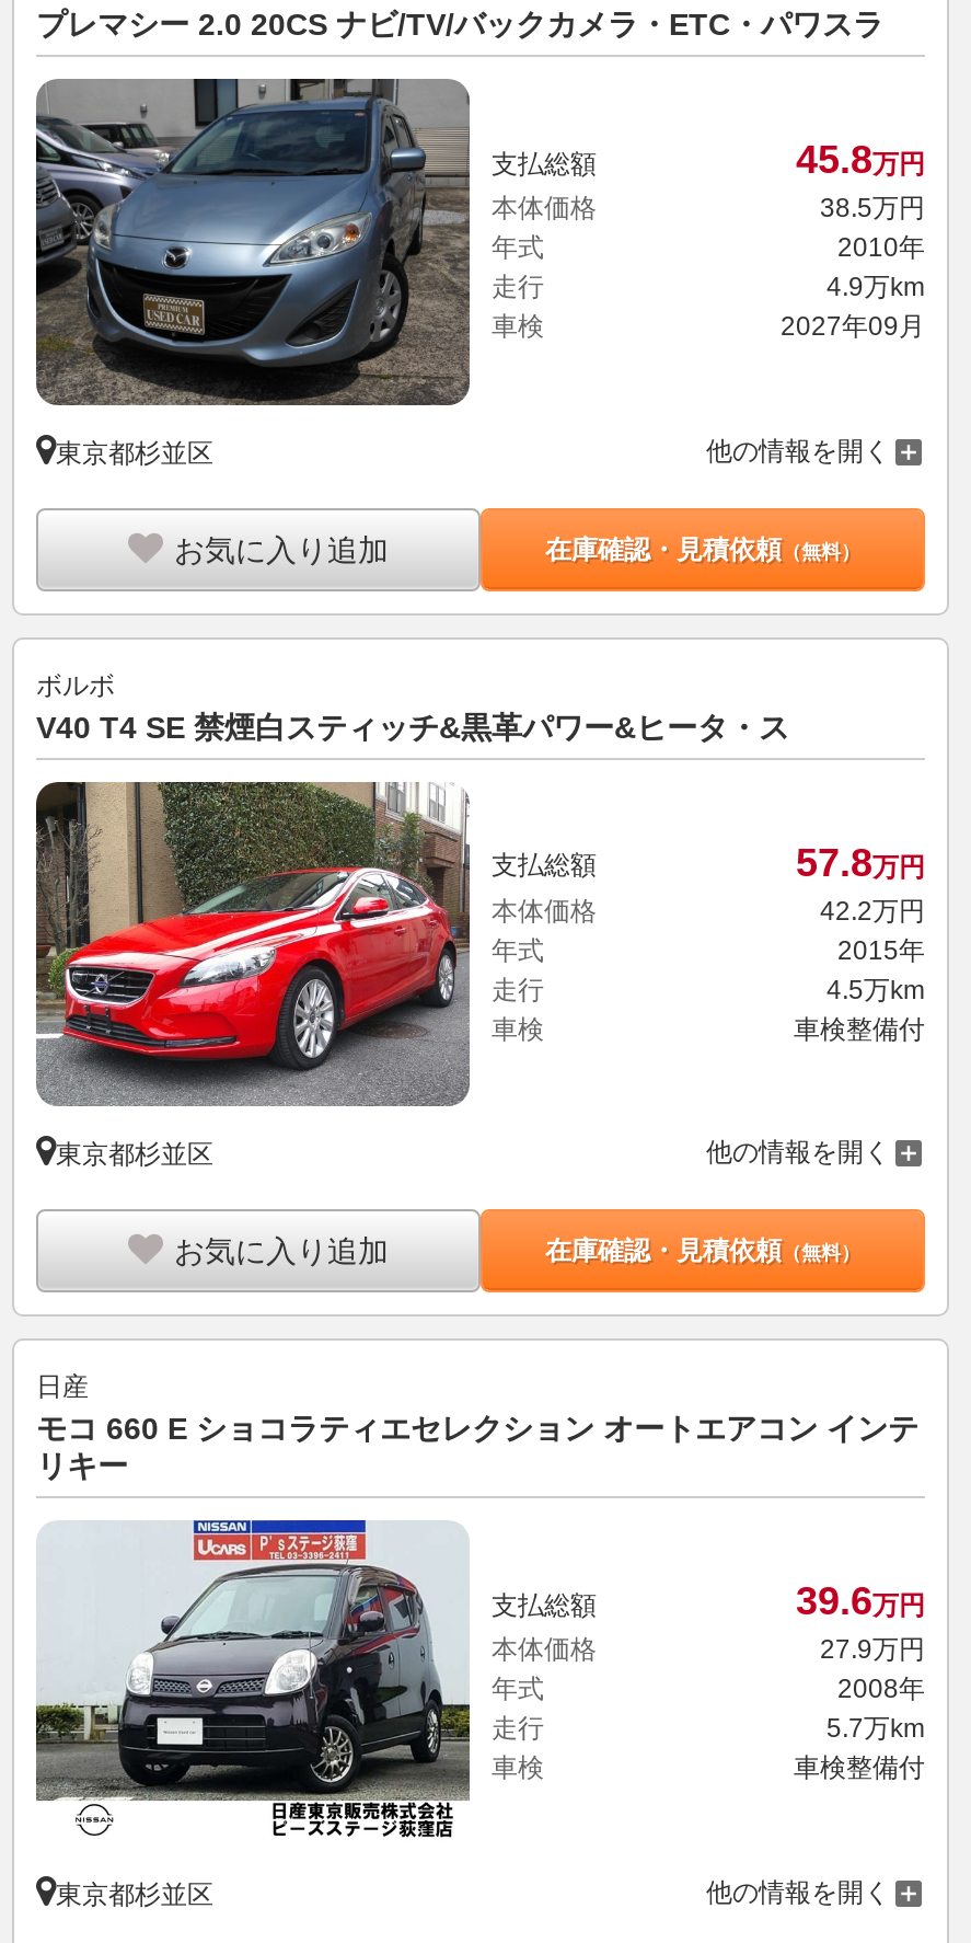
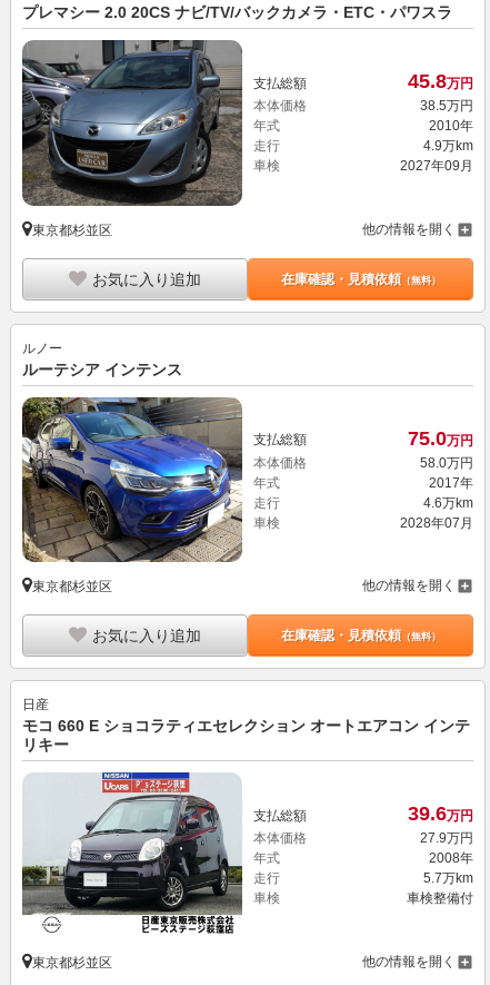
[36,670,789,744] ボルボ | V40 T4 SE 禁煙白スティッチ&黒革パワー&ヒータ・ス -> [22,340,182,378] ルノー | ルーテシア インテンス
[34,780,470,1106] [image] -> [22,396,242,562] [image]
[796,840,925,884] 57.8万円 -> [408,427,473,449] 75.0万円
[820,895,925,925] 42.2万円 -> [420,455,473,470] 58.0万円
[837,934,925,965] 2015年 -> [429,475,473,490] 2017年
[826,974,925,1004] 4.5万km -> [423,495,473,510] 4.6万km
[794,1013,925,1044] 車検整備付 -> [400,515,473,530] 2028年07月

